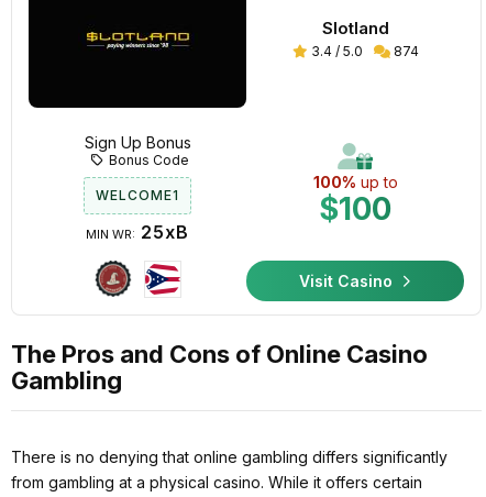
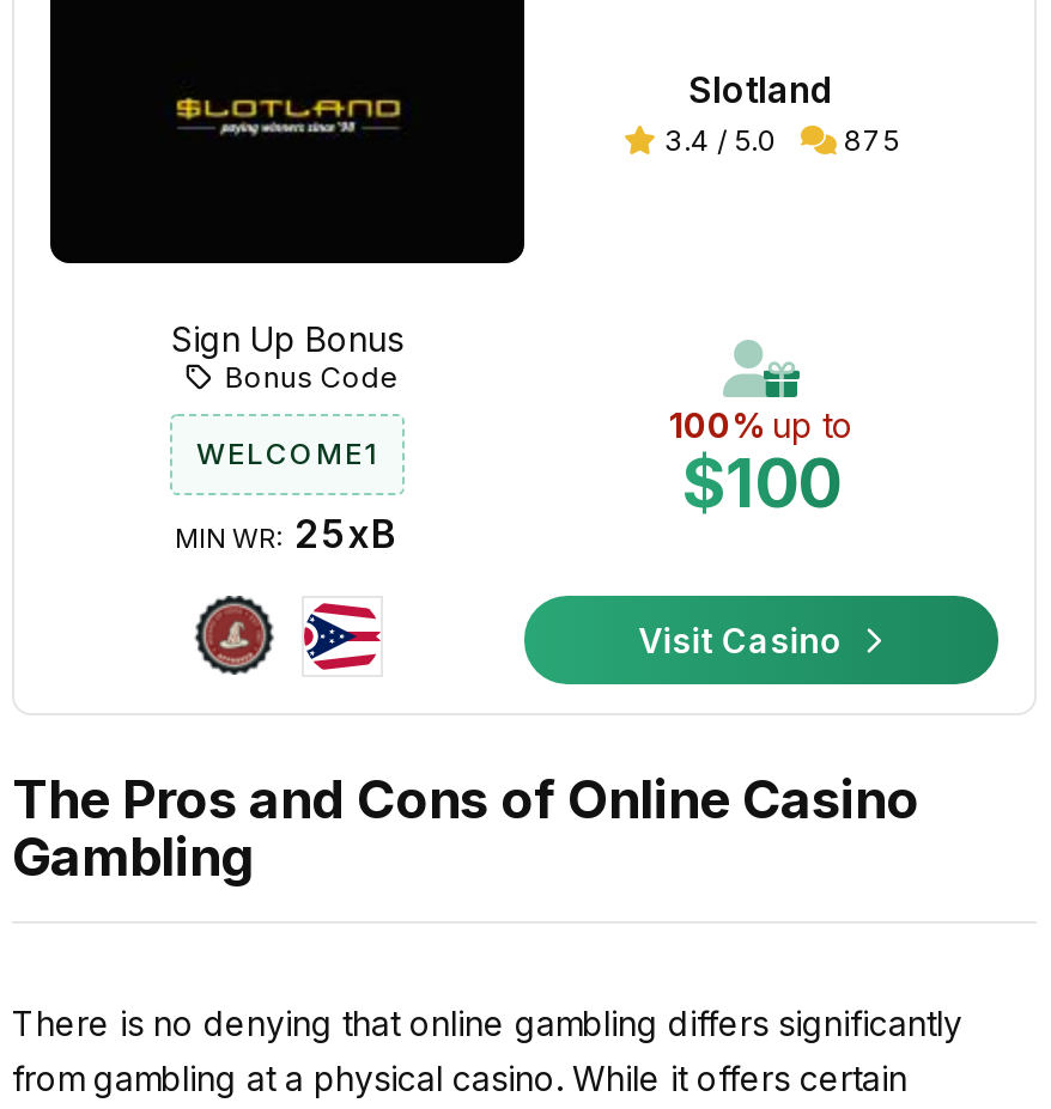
[307,43,418,59] 3.4 / 5.0 874 -> [657,122,899,157] 3.4 / 5.0 875

